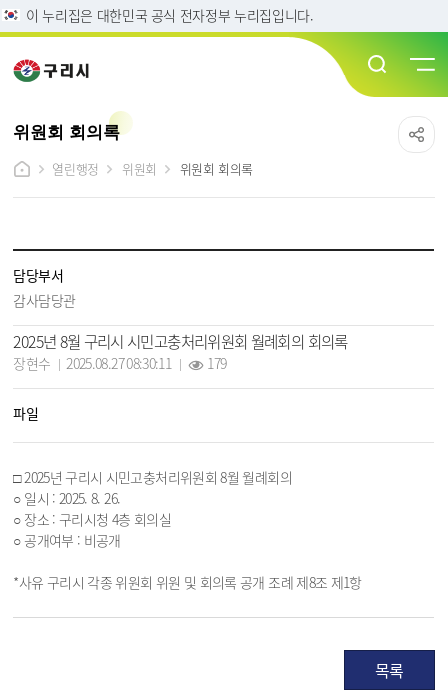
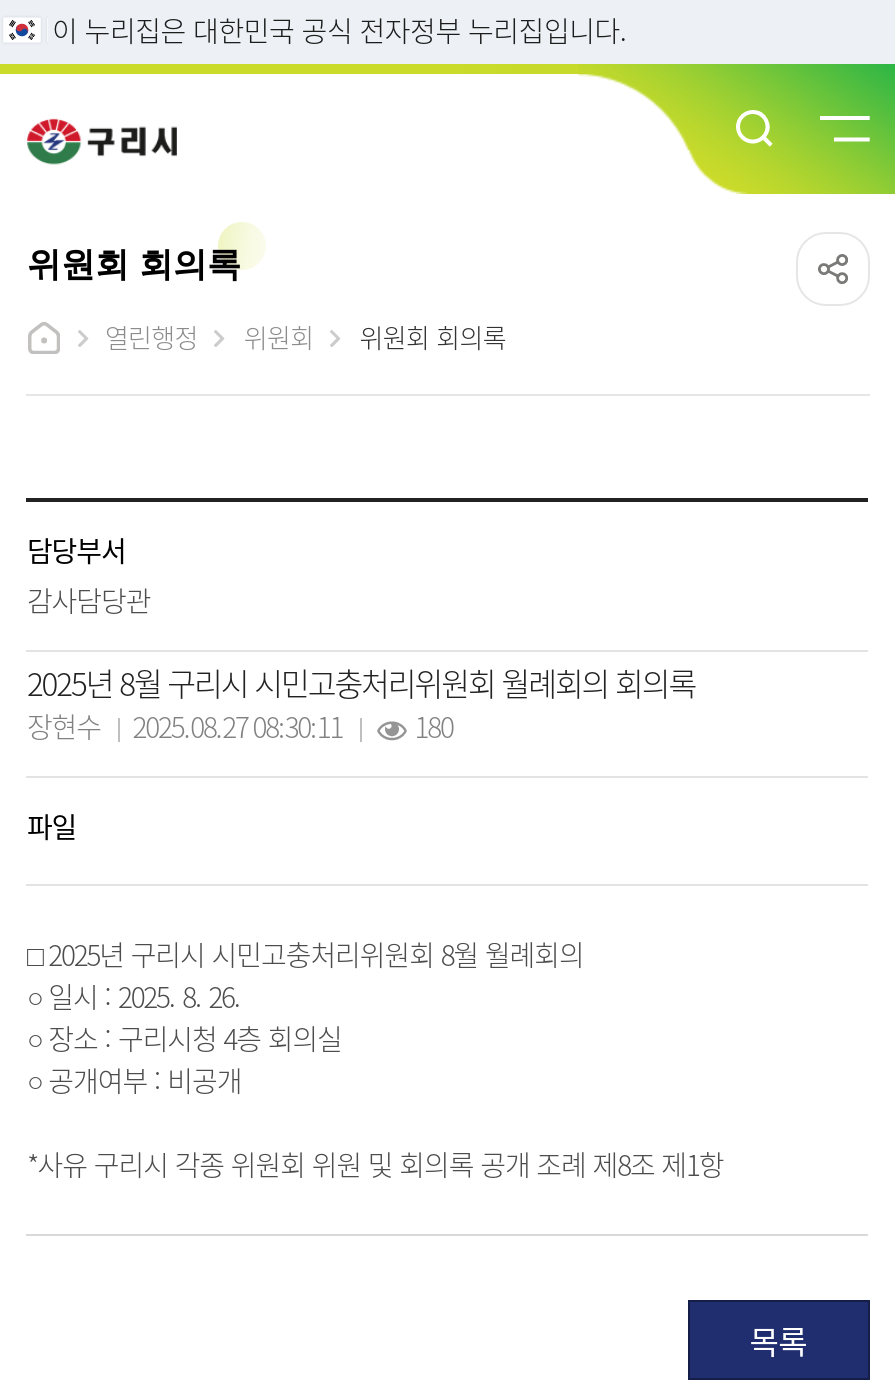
[13,353,226,373] 장현수 2025.08.27 08:30:11 179 -> [27,707,453,747] 장현수 2025.08.27 08:30:11 180

